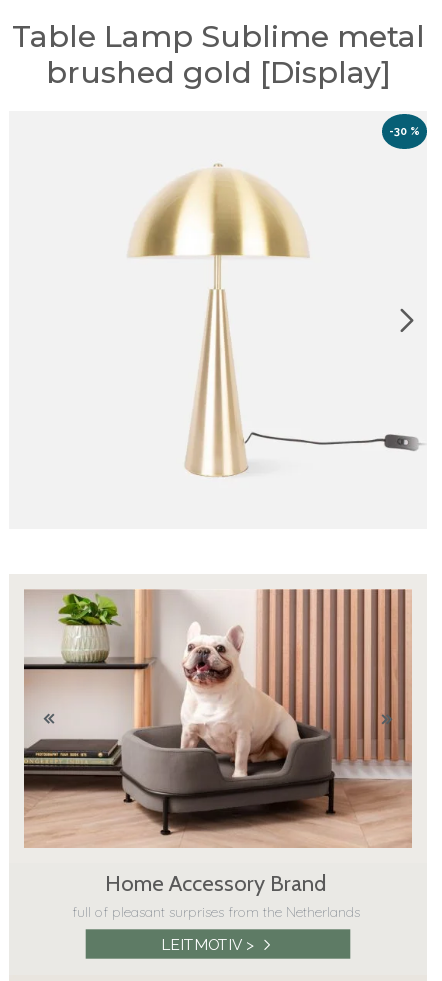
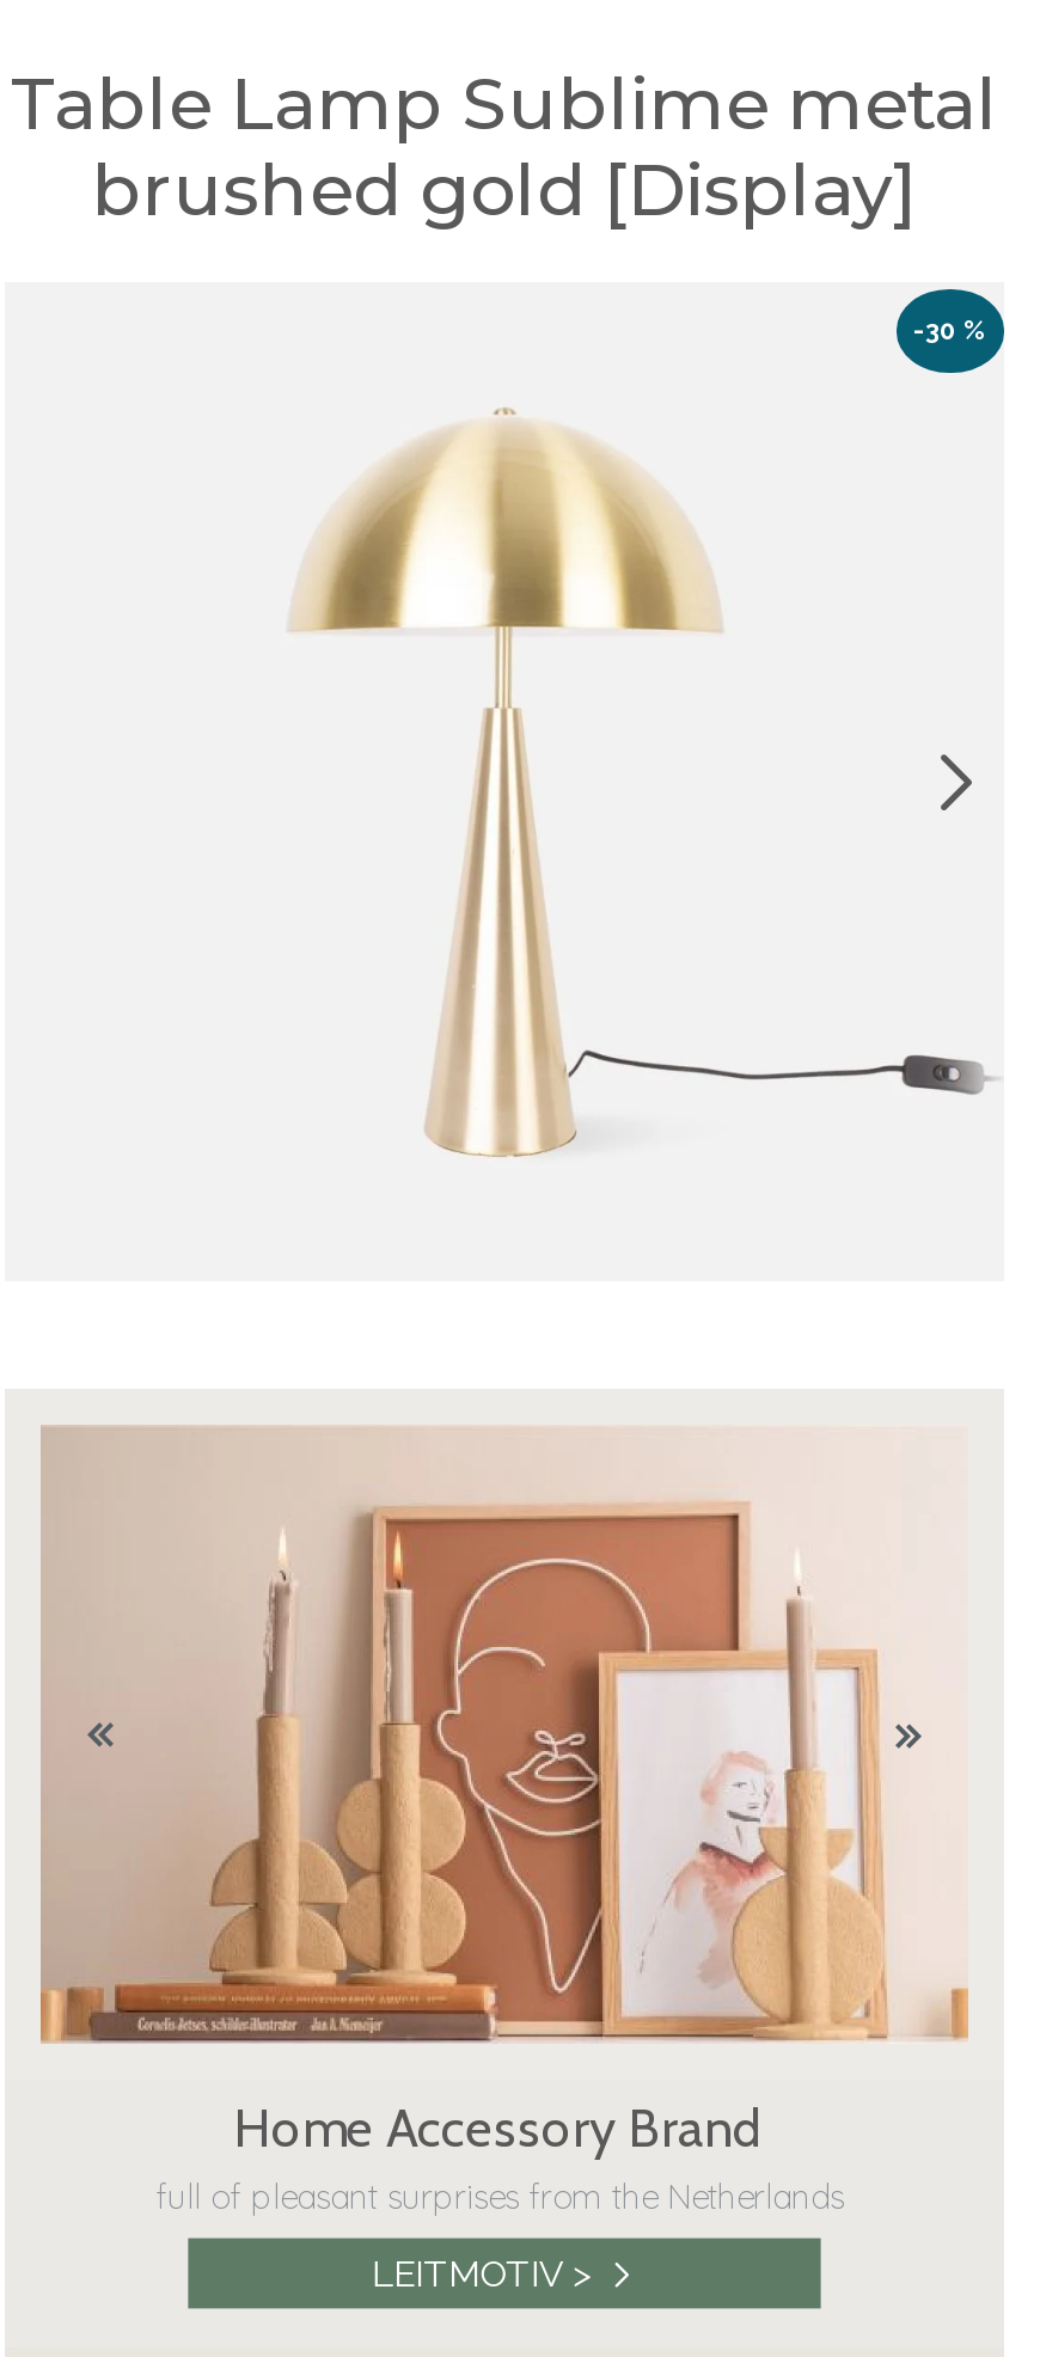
[23,588,413,848] [image] -> [41,1425,968,2044] [image]

